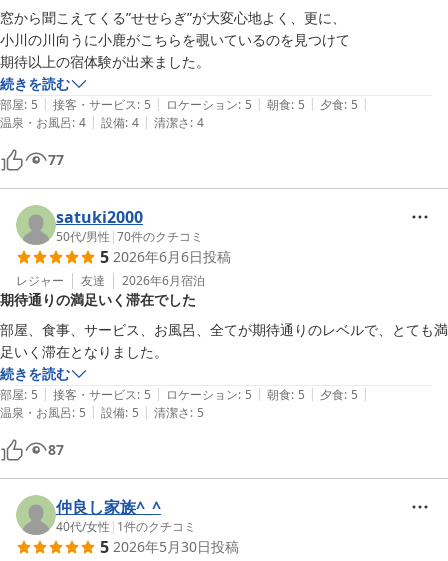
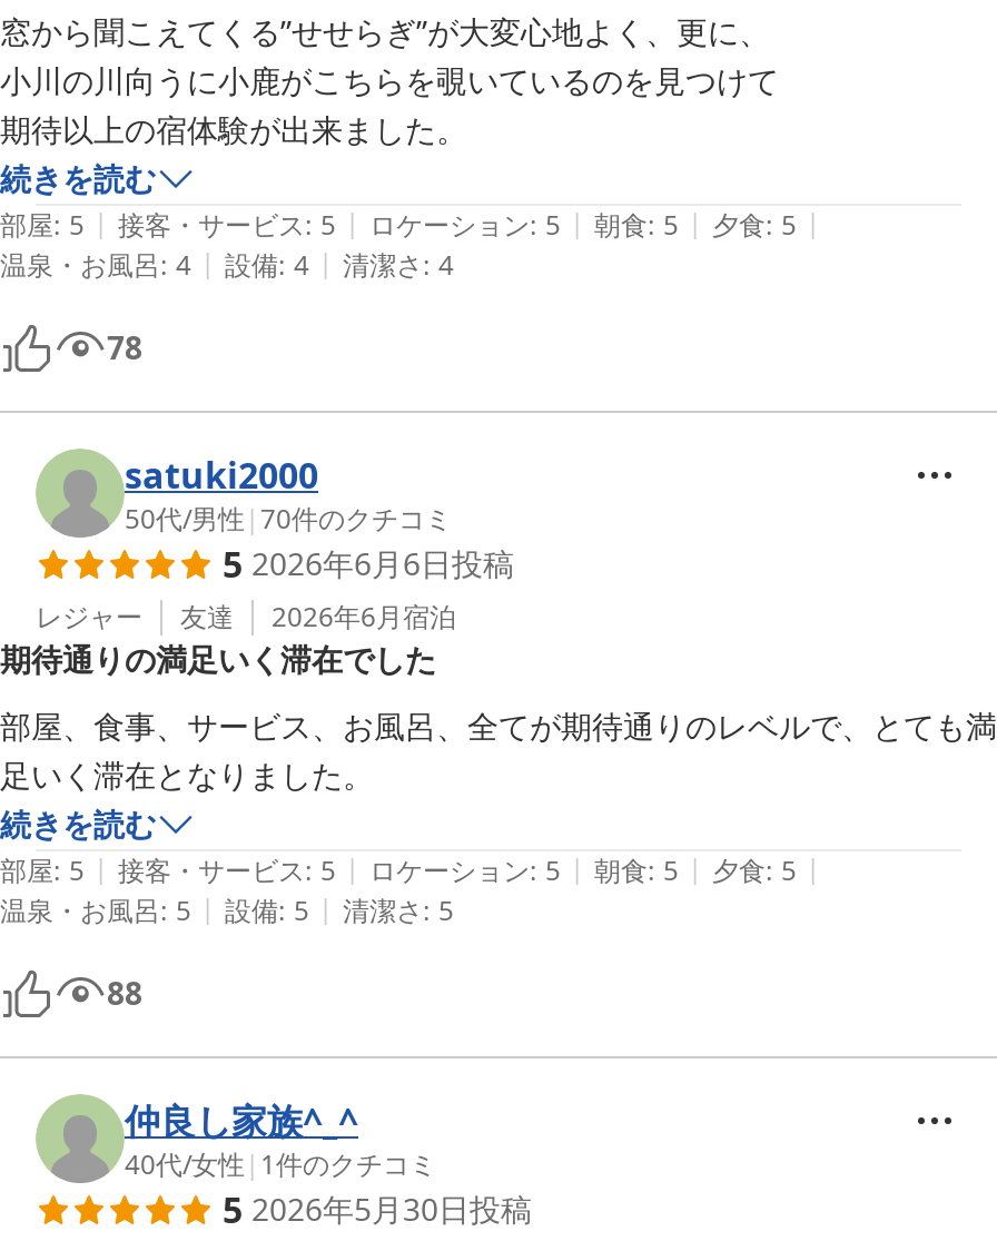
[48,150,64,169] 77 -> [107,326,142,368] 78
[48,440,64,459] 87 -> [107,972,142,1014] 88

